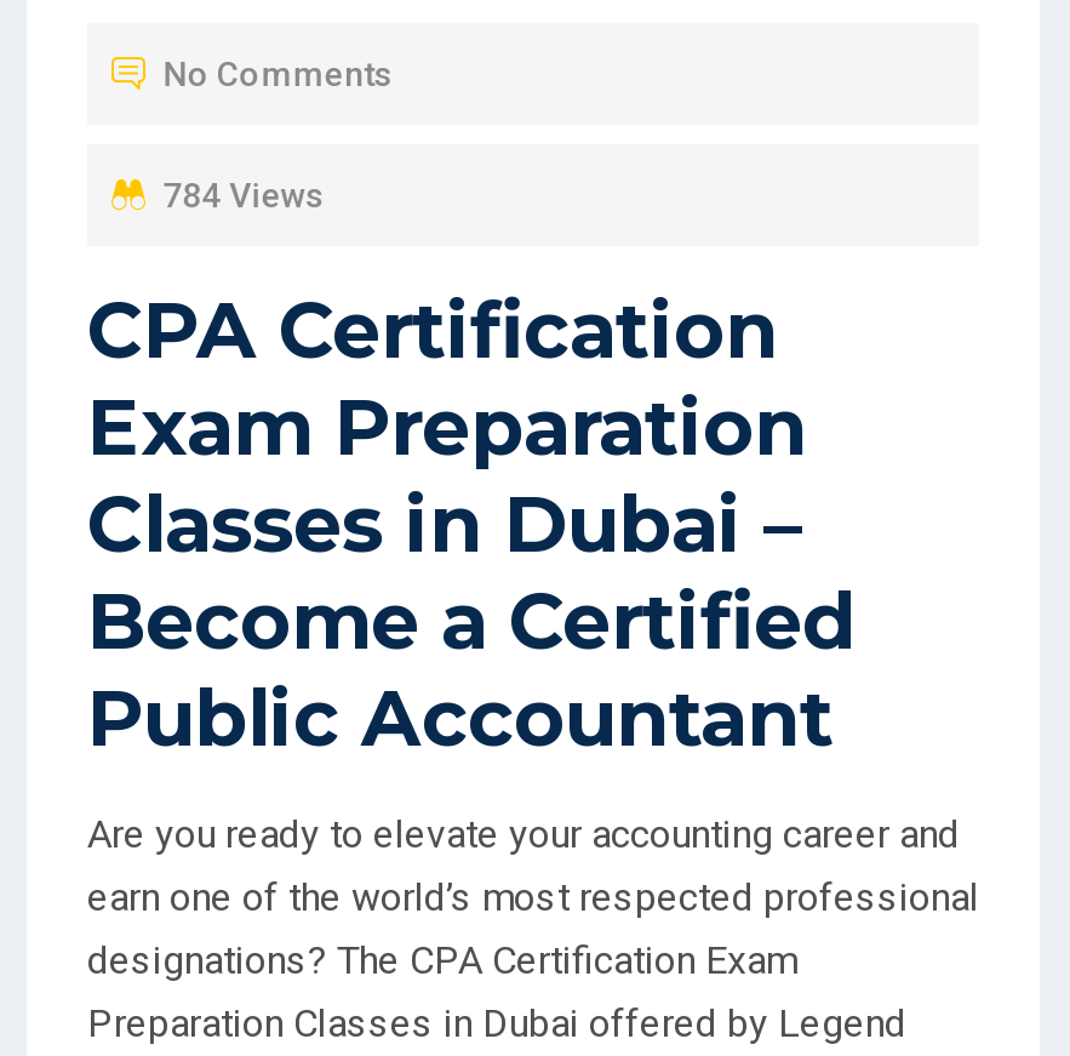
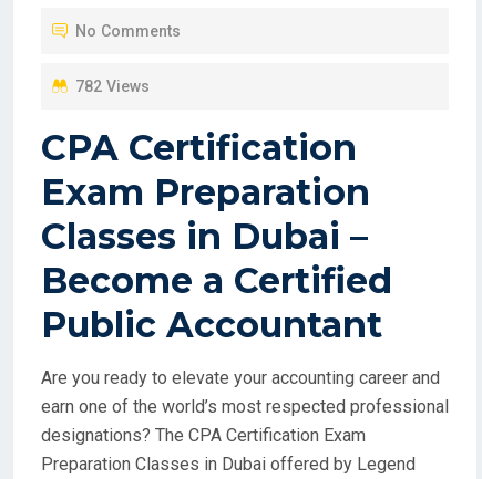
[163,177,325,215] 784 Views -> [76,78,150,95] 782 Views

